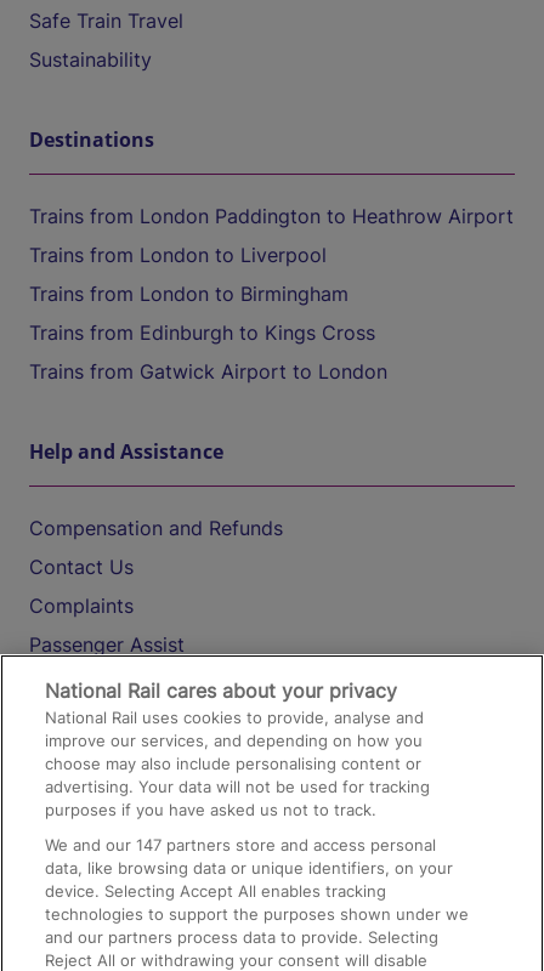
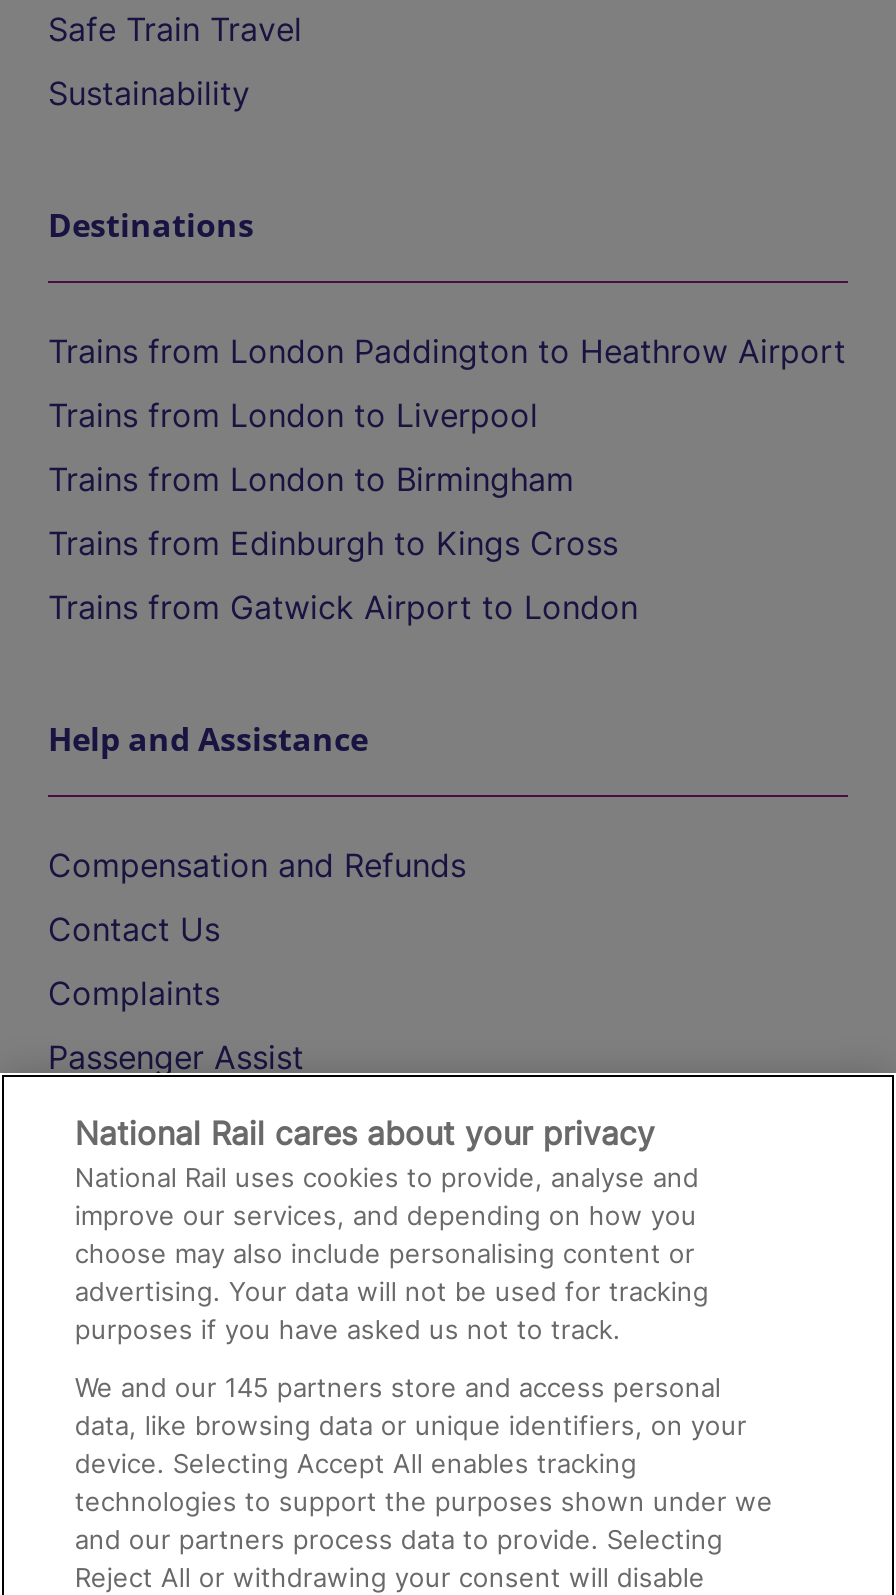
[45,835,436,854] We and our 147 partners store and access personal -> [75,1371,721,1403] We and our 145 partners store and access personal

